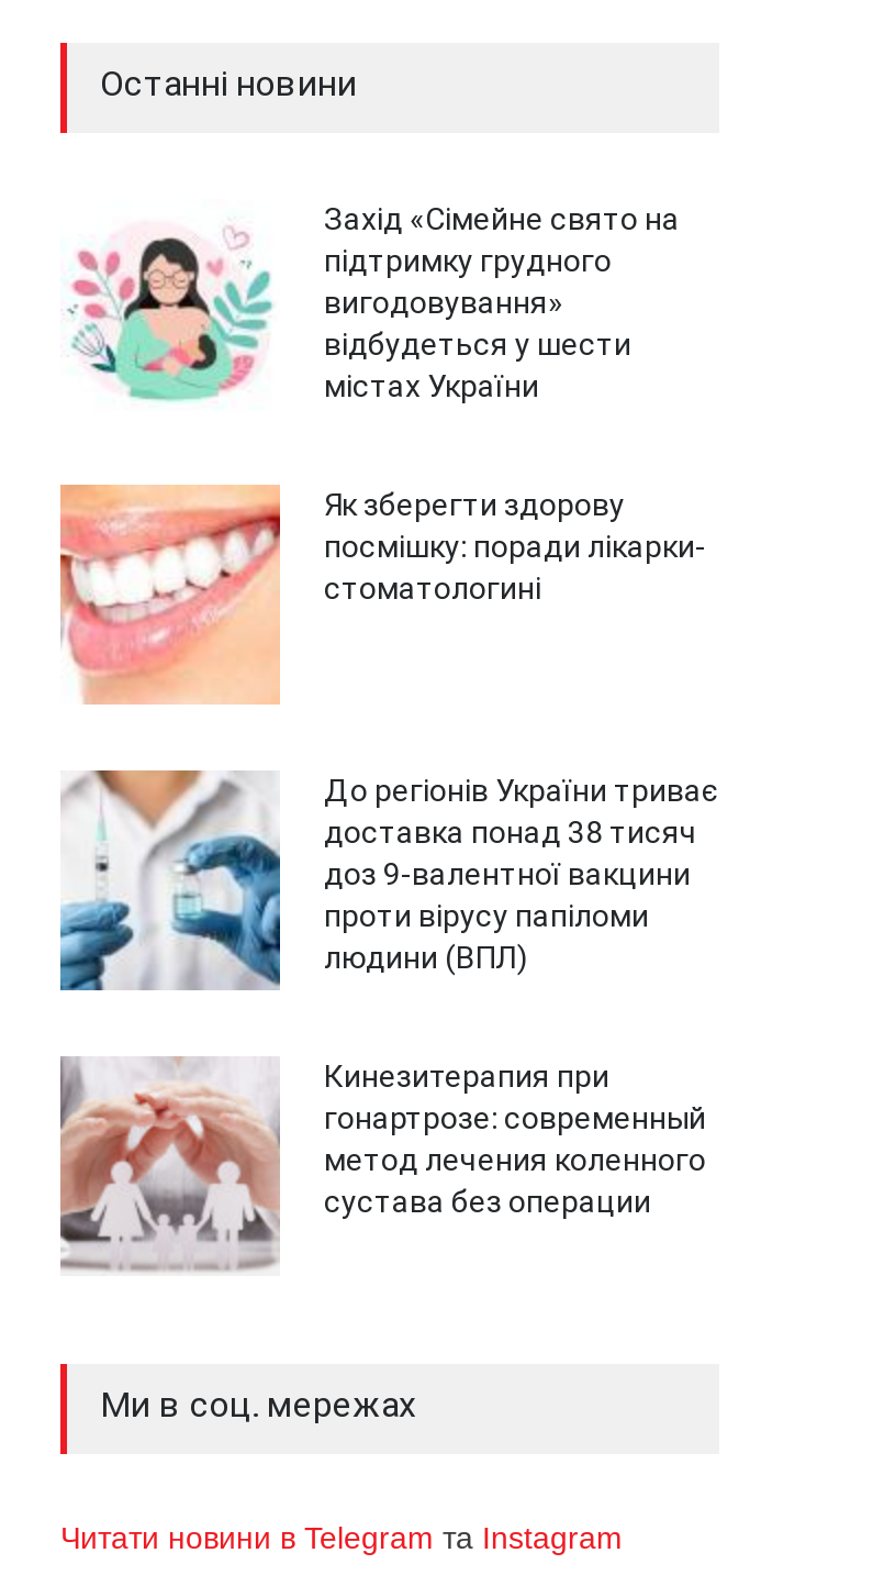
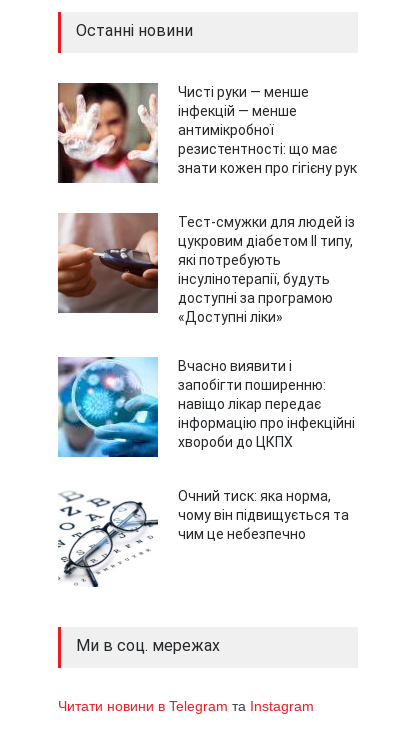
[60,199,680,404] [image] | Захід «Сімейне свято на | підтримку грудного | вигодовування» | відбудеться у шести | містах України -> [57,82,357,184] [image] | Чисті руки — менше | інфекцій — менше | антимікробної | резистентності: що має | знати кожен про гігієну рук
[58,483,706,705] [image] | Як зберегти здорову | посмішку: поради лікарки- | стоматологині -> [57,212,355,325] [image] | Тест-смужки для людей із | цукровим діабетом ІІ типу, | які потребують | інсулінотерапії, будуть | доступні за програмою | «Доступні ліки»
[58,768,717,992] [image] | До регіонів України триває | доставка понад 38 тисяч | доз 9-валентної вакцини | проти вірусу папіломи | людини (ВПЛ) -> [57,356,355,458] [image] | Вчасно виявити і | запобігти поширенню: | навіщо лікар передає | інформацію про інфекційні | хвороби до ЦКПХ
[58,1054,706,1276] [image] | Кинезитерапия при | гонартрозе: современный | метод лечения коленного | сустава без операции -> [58,488,349,588] [image] | Очний тиск: яка норма, | чому він підвищується та | чим це небезпечно

